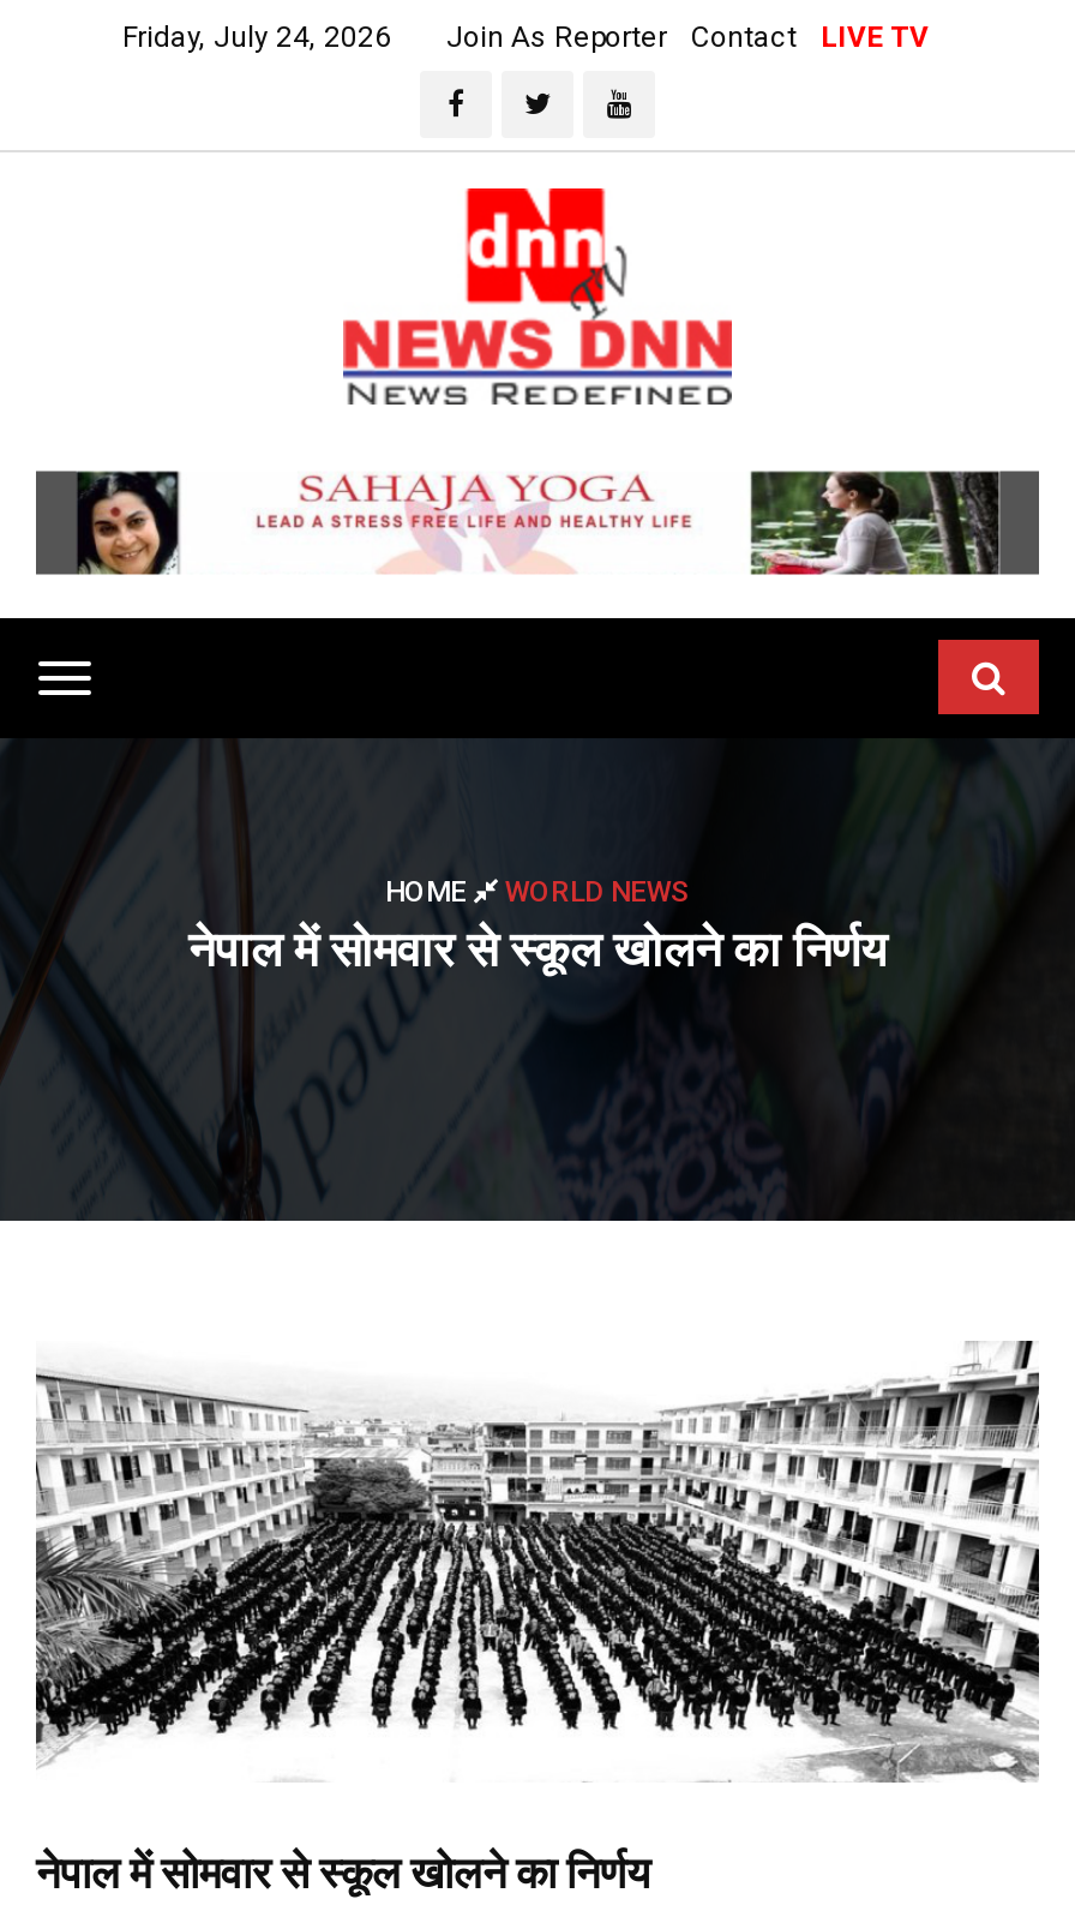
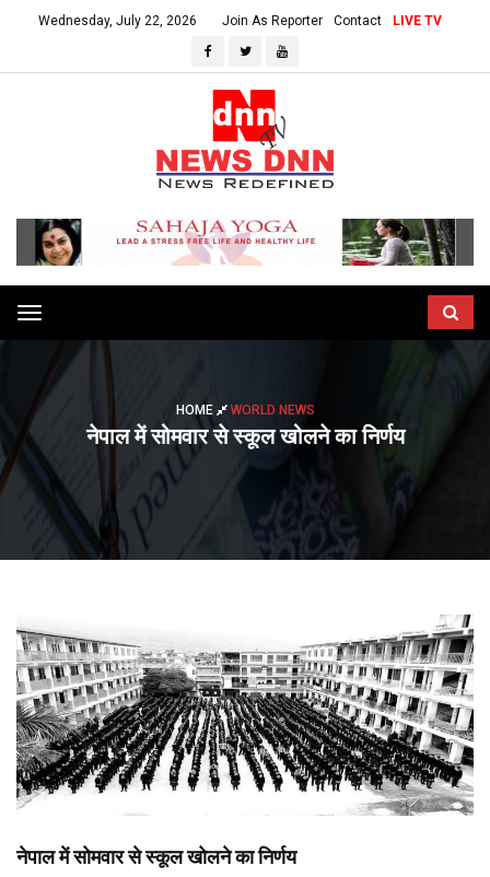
[122,20,391,54] Friday, July 24, 2026 -> [38,13,196,28] Wednesday, July 22, 2026

